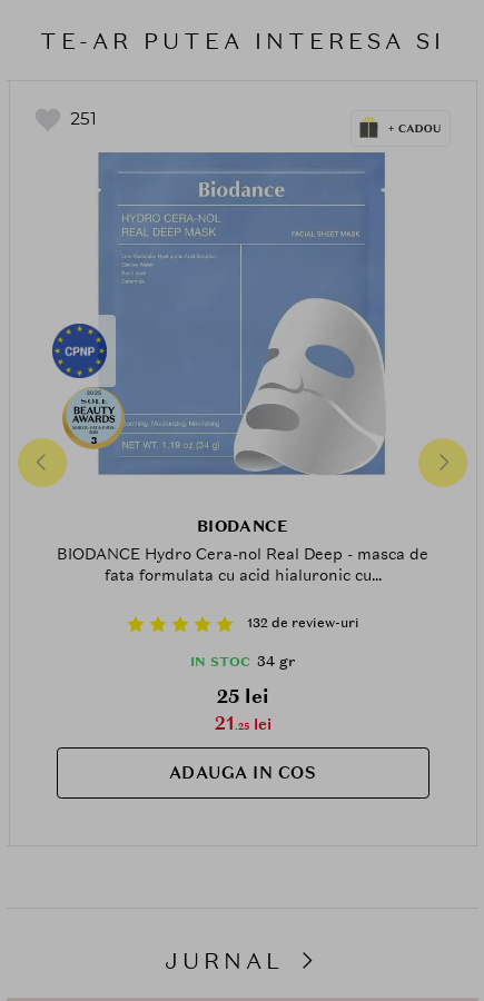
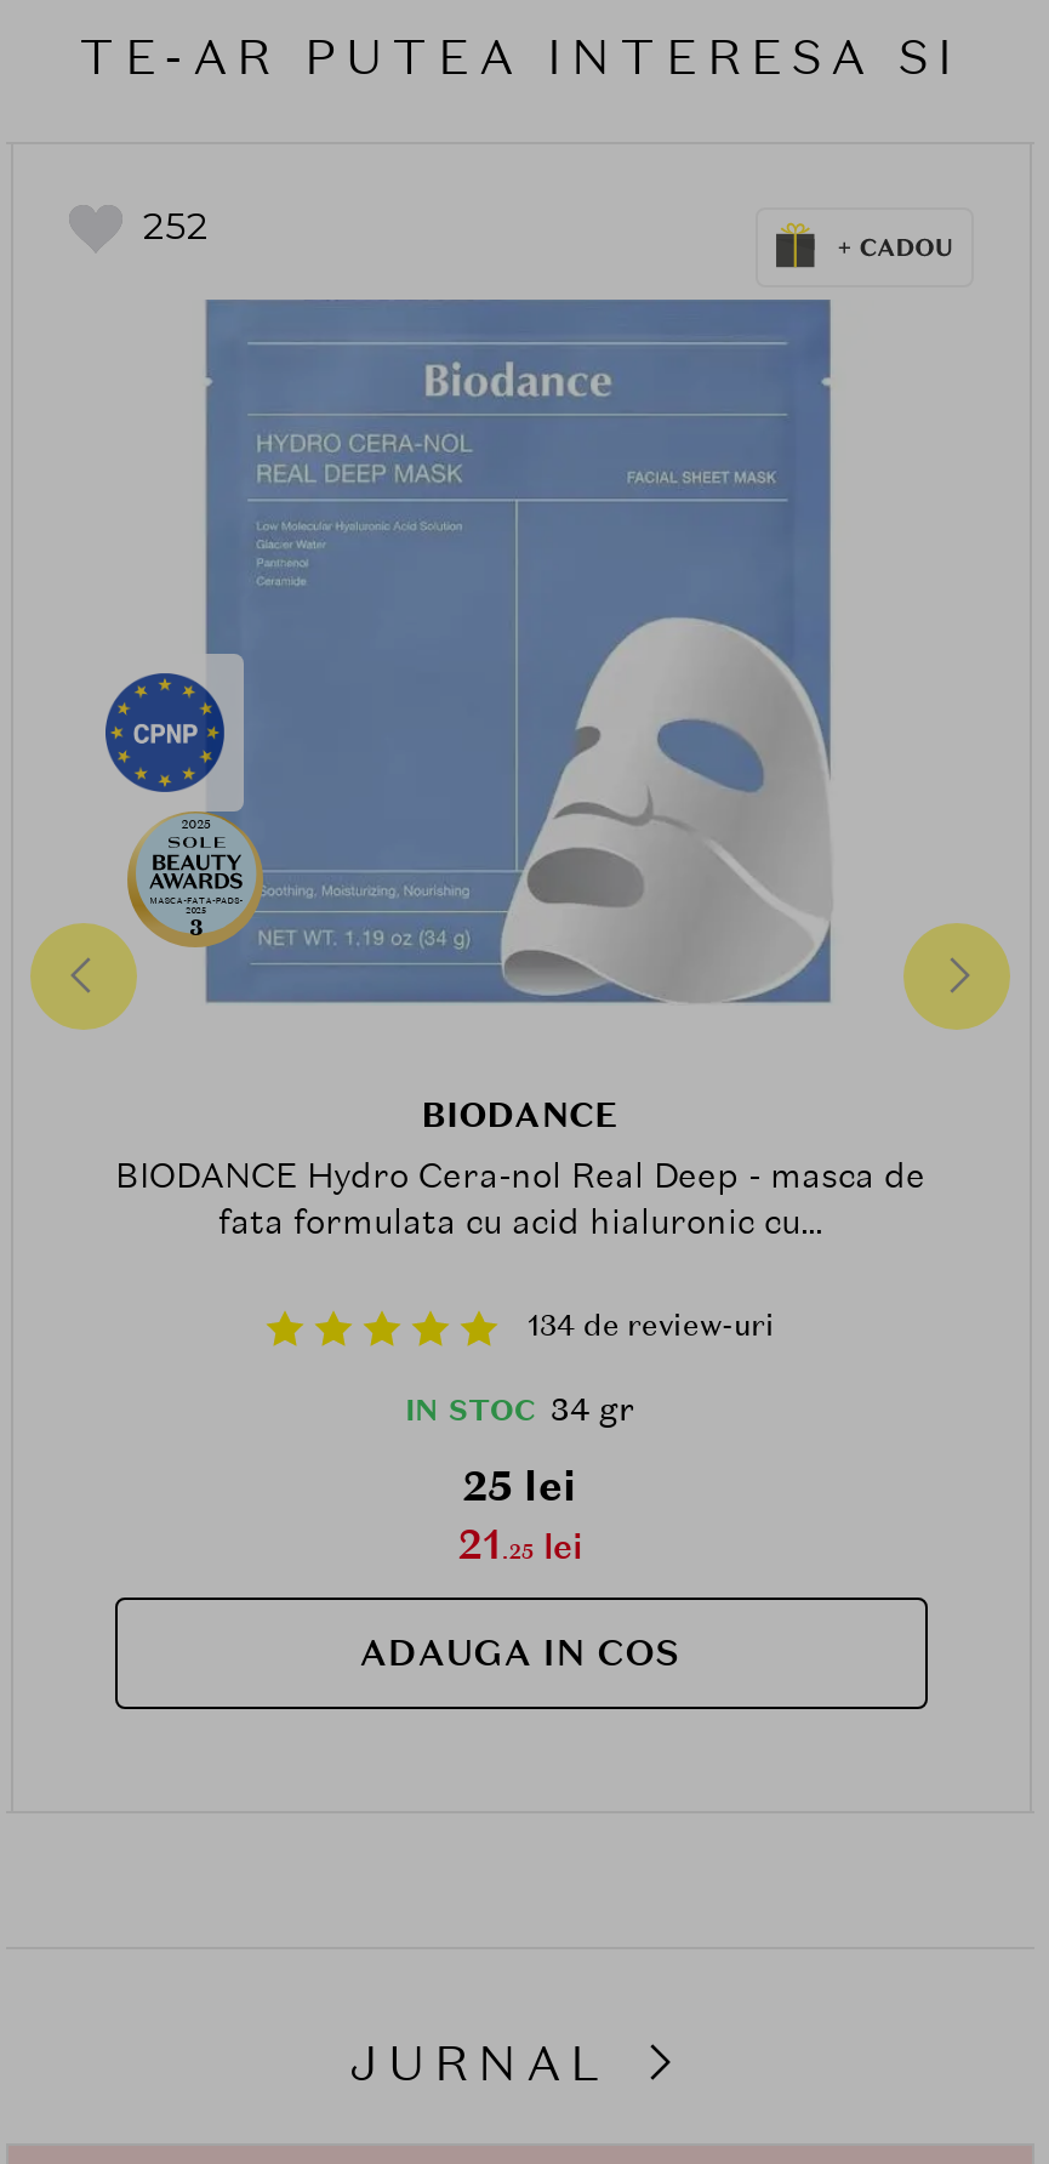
[70,108,96,129] 251 -> [143,202,209,248] 252
[246,614,359,632] 132 de review-uri -> [528,1307,775,1346] 134 de review-uri

